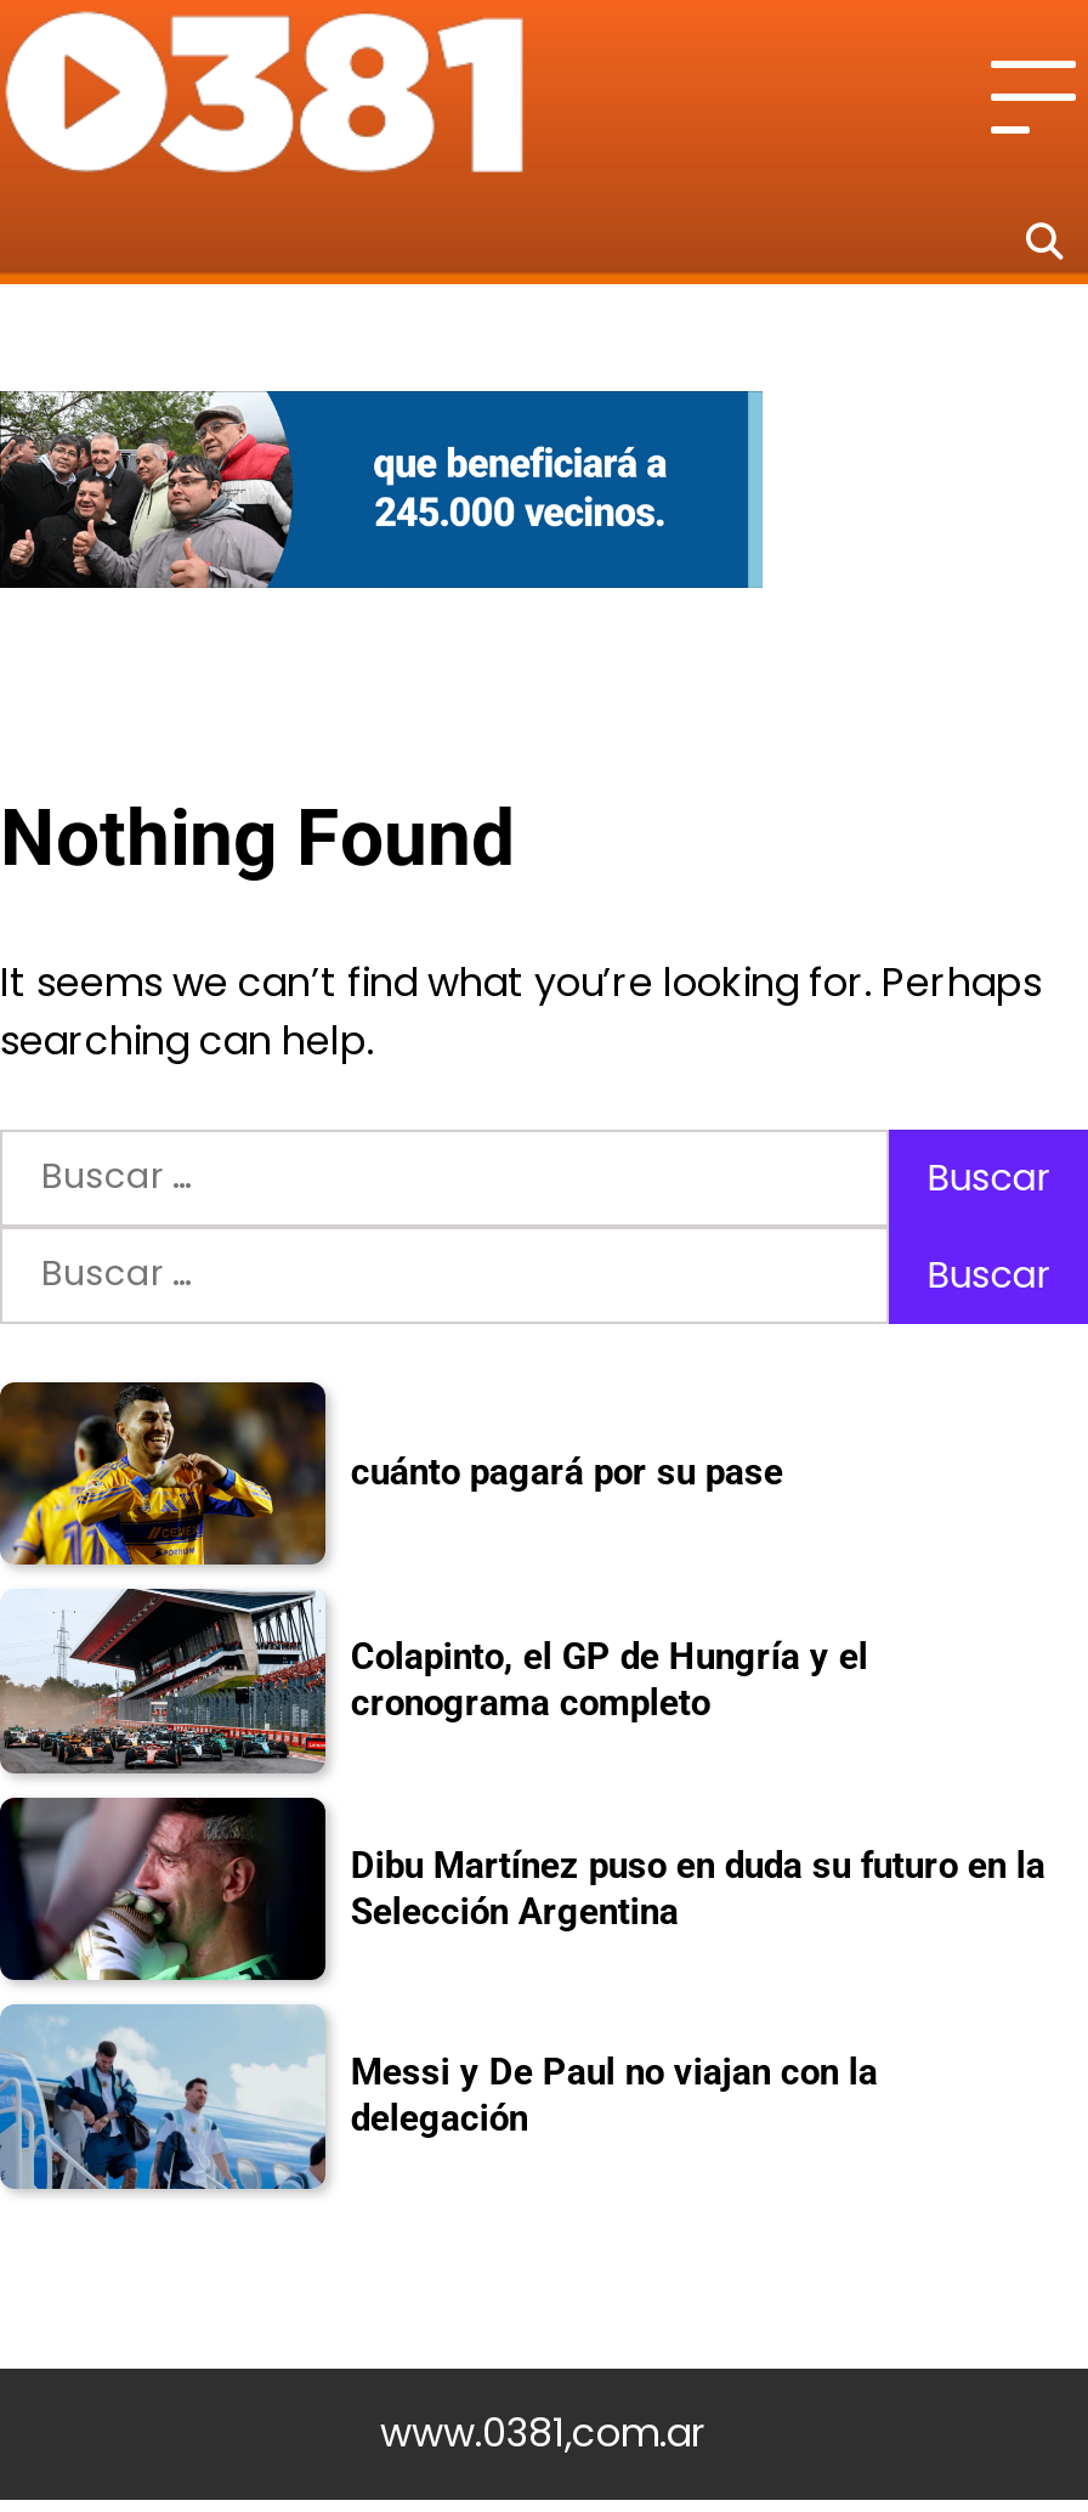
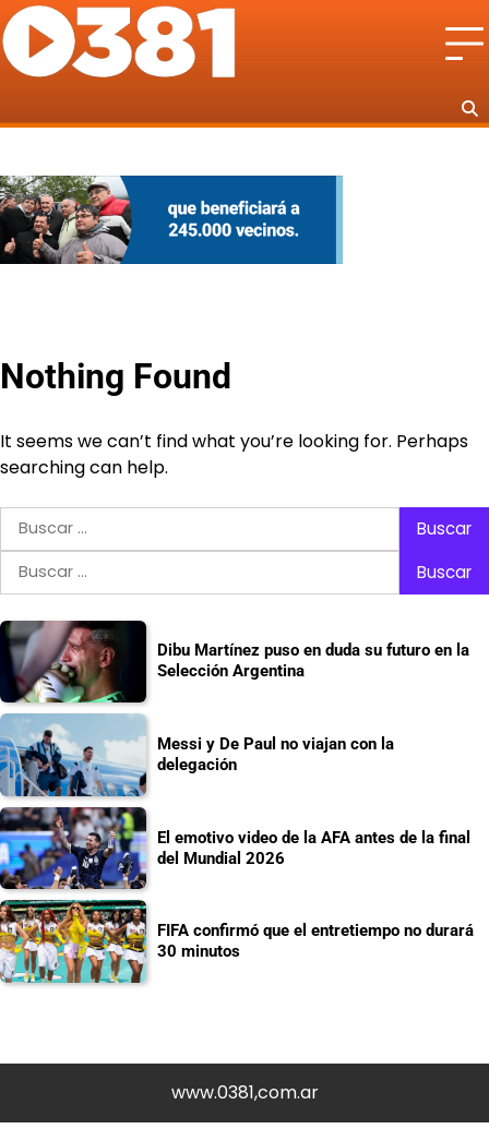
[7,1382,783,1567] [image] | cuánto pagará por su pase -> none
[7,1586,868,1773] [image] | Colapinto, el GP de Hungría y el | cronograma completo -> none
moved [351,1843,1045,2141] -> [158,641,470,774]: Dibu Martínez puso en duda su futuro en la | Selección Argentina | Messi y De Paul no viajan con la | delegación
none -> [3,806,471,890] [image] | El emotivo video de la AFA antes de la final | del Mundial 2026
none -> [3,899,474,984] [image] | FIFA confirmó que el entretiempo no durará | 30 minutos

